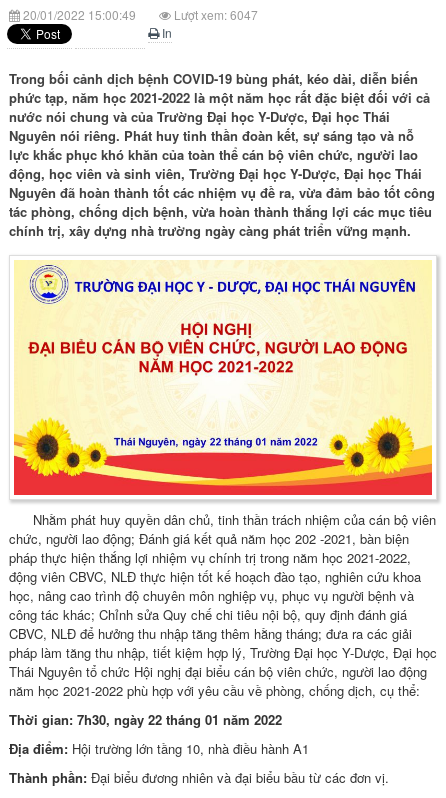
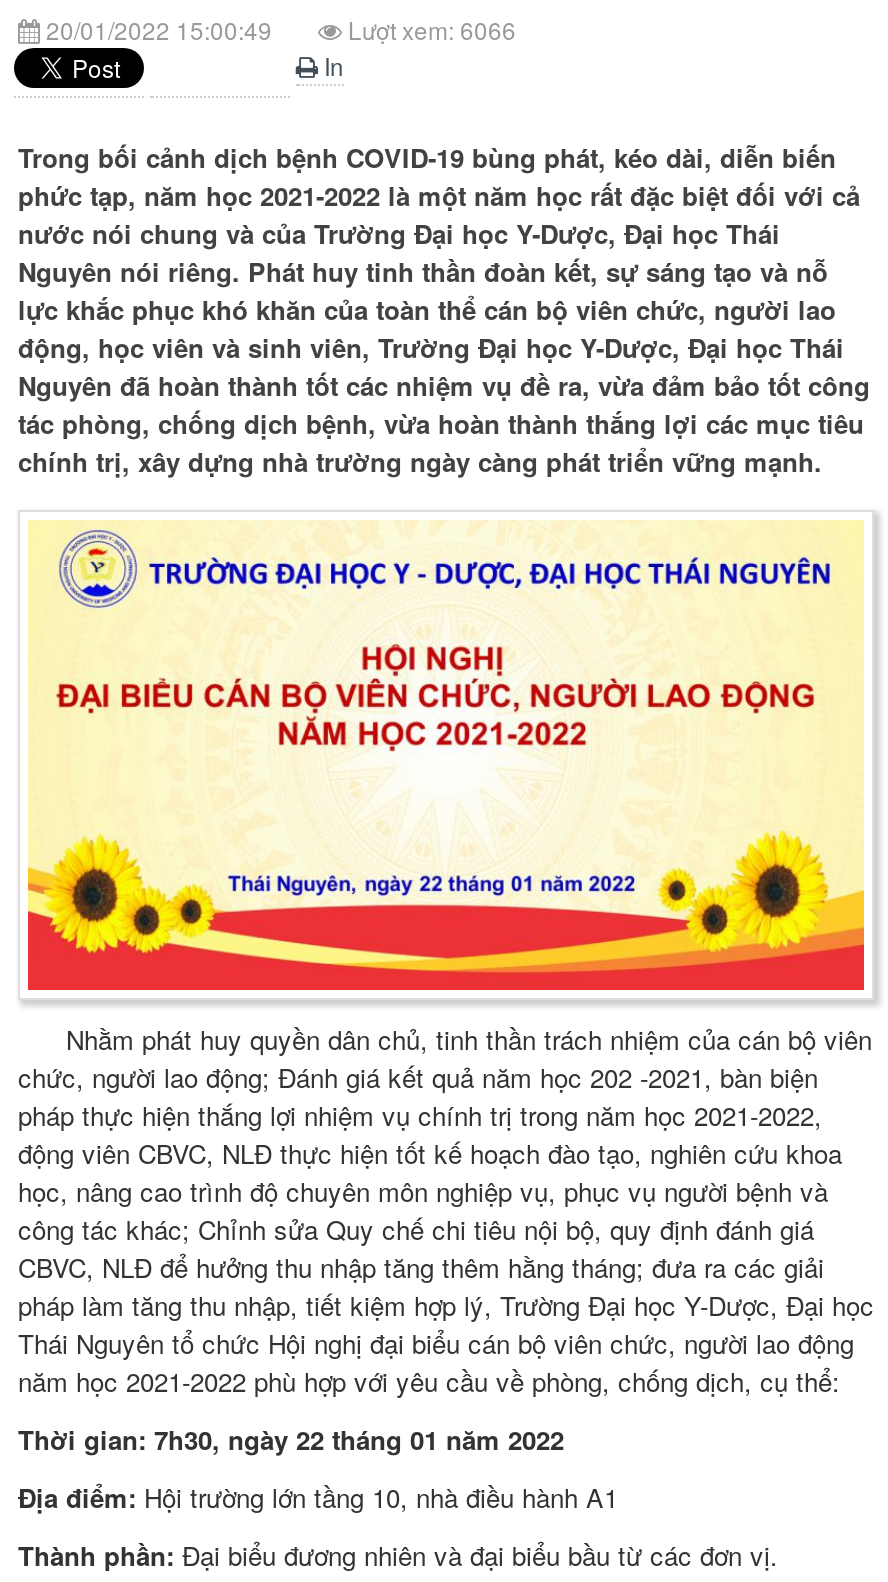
[171,6,258,23] Lượt xem: 6047 -> [342,11,516,45] Lượt xem: 6066

